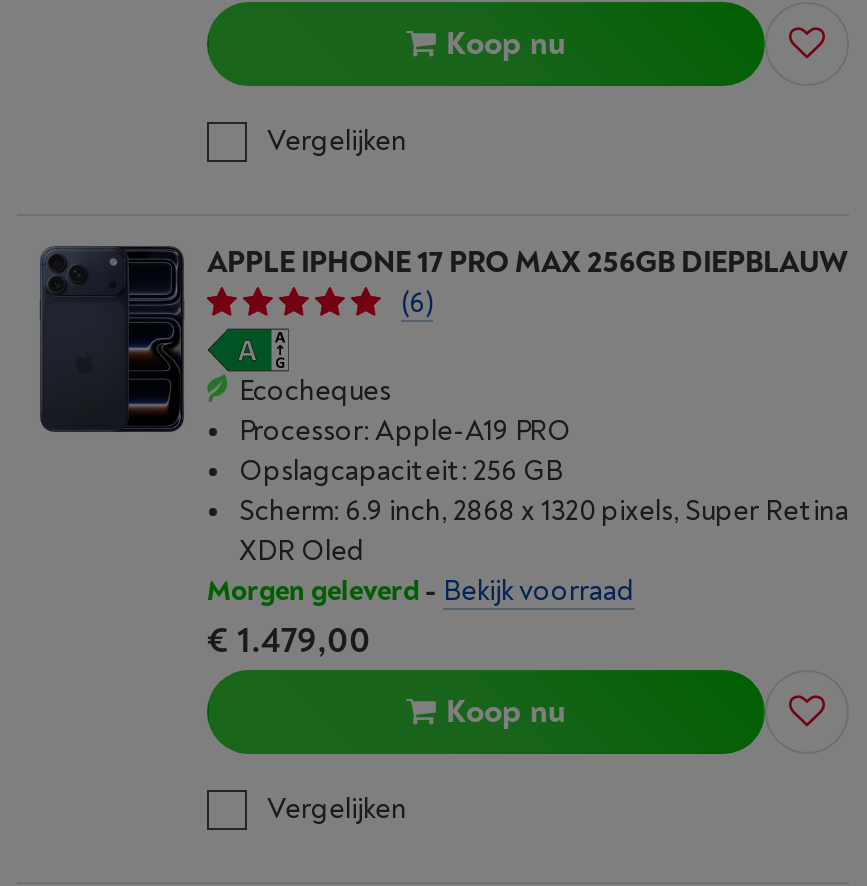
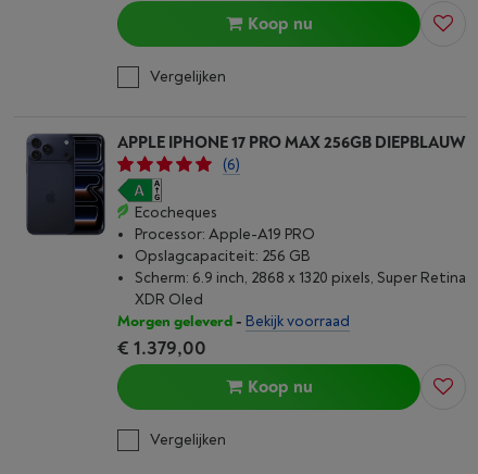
[207,619,371,665] € 1.479,00 -> [117,336,206,361] € 1.379,00

